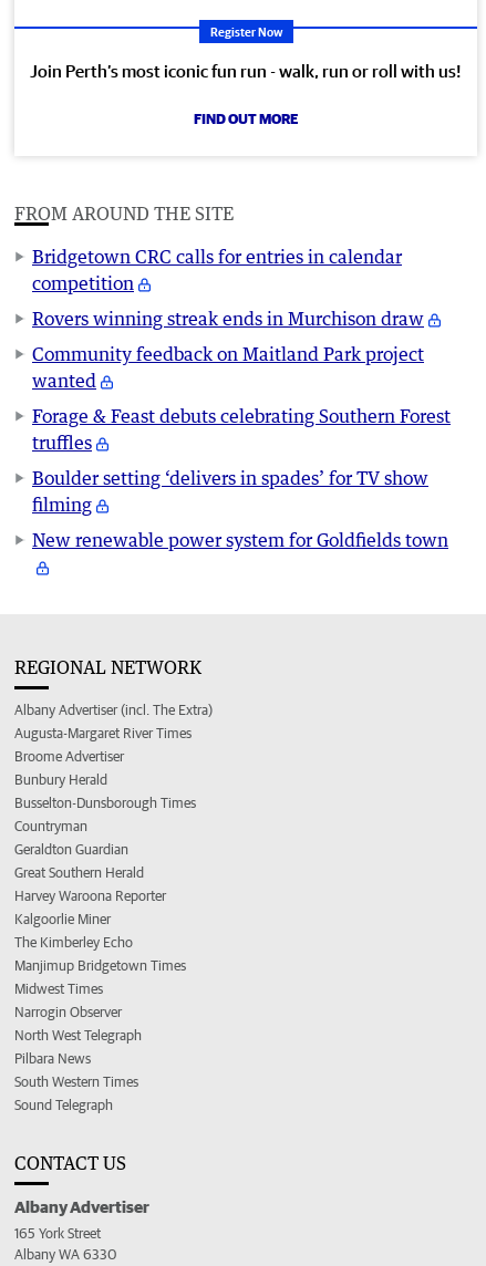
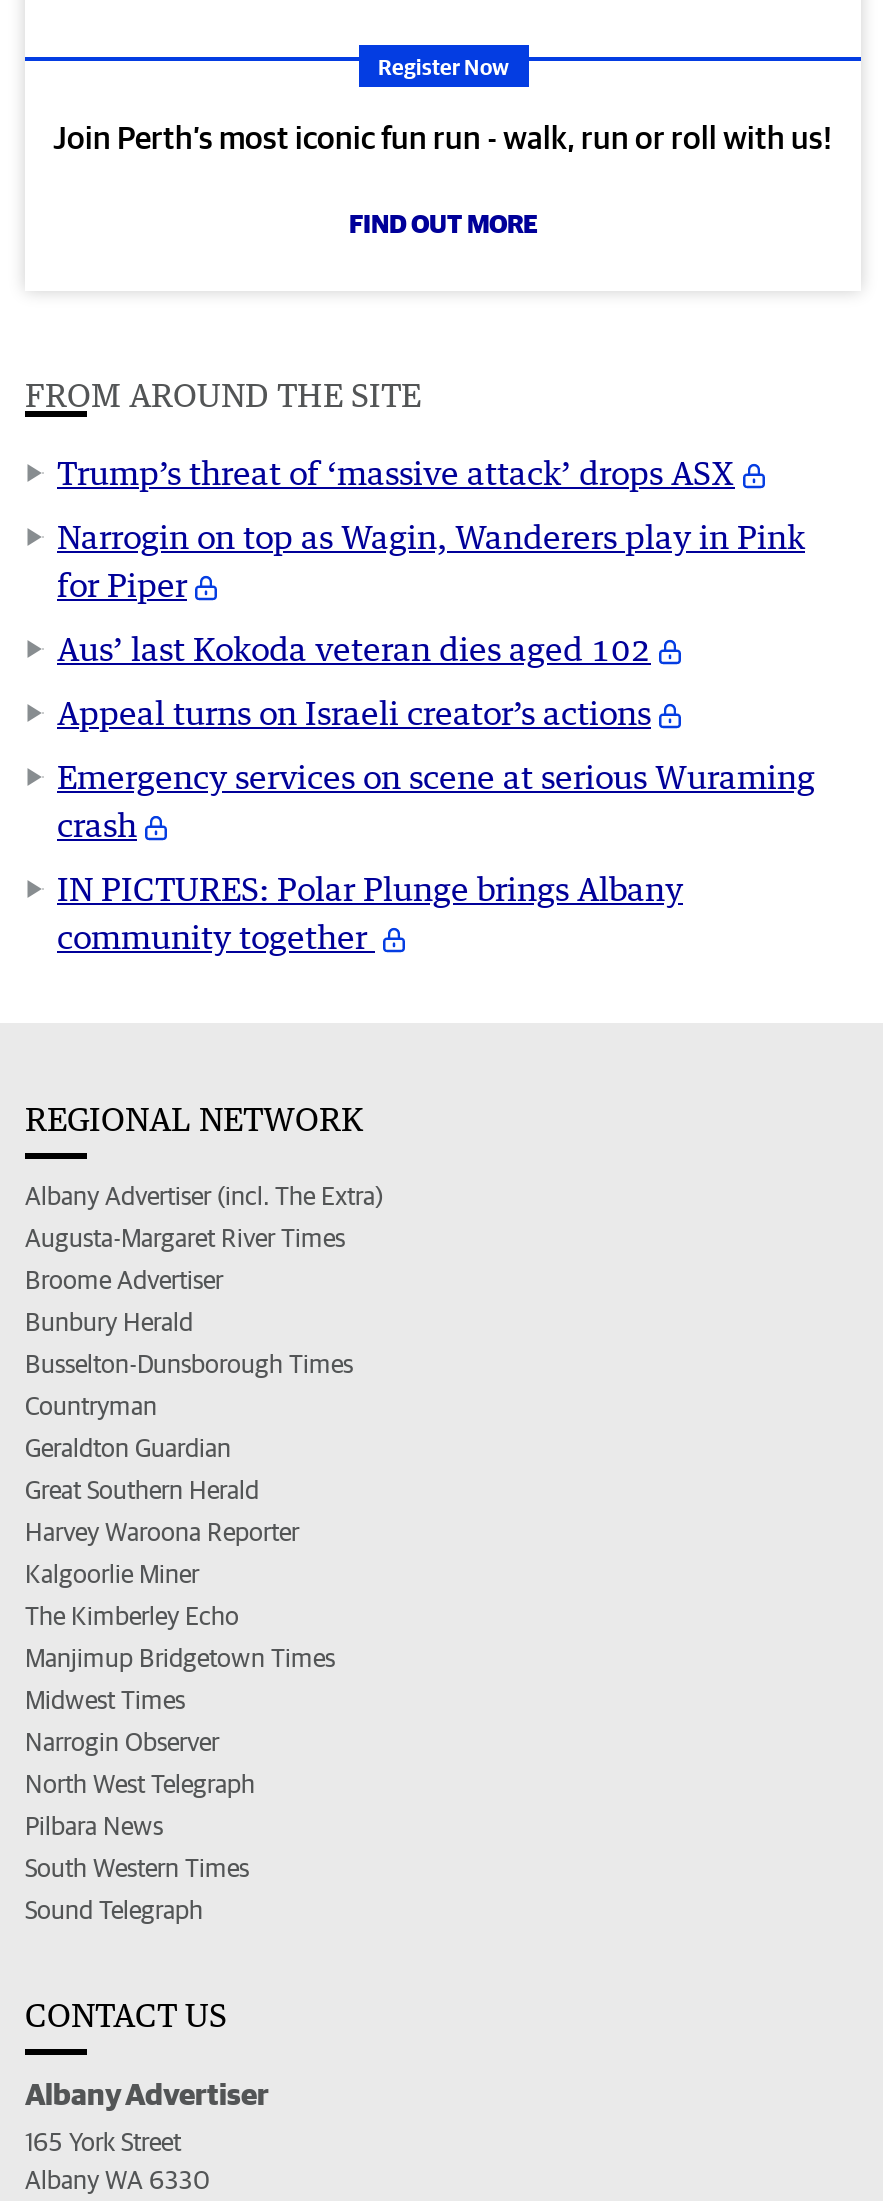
[32,246,402,295] Bridgetown CRC calls for entries in calendar | competition -> [57,454,735,494] Trump’s threat of ‘massive attack’ drops ASX
[32,308,424,330] Rovers winning streak ends in Murchison draw -> [57,518,805,606] Narrogin on top as Wagin, Wanderers play in Pink | for Piper
[32,343,424,392] Community feedback on Maitland Park project | wanted -> [57,630,651,670] Aus’ last Kokoda veteran dies aged 102
[32,405,451,454] Forage & Feast debuts celebrating Southern Forest | truffles -> [57,694,651,734] Appeal turns on Israeli creator’s actions
[32,467,428,516] Boulder setting ‘delivers in spades’ for TV show | filming -> [57,758,815,846] Emergency services on scene at serious Wuraming | crash
[32,529,448,551] New renewable power system for Goldfields town -> [57,870,683,958] IN PICTURES: Polar Plunge brings Albany | community together

